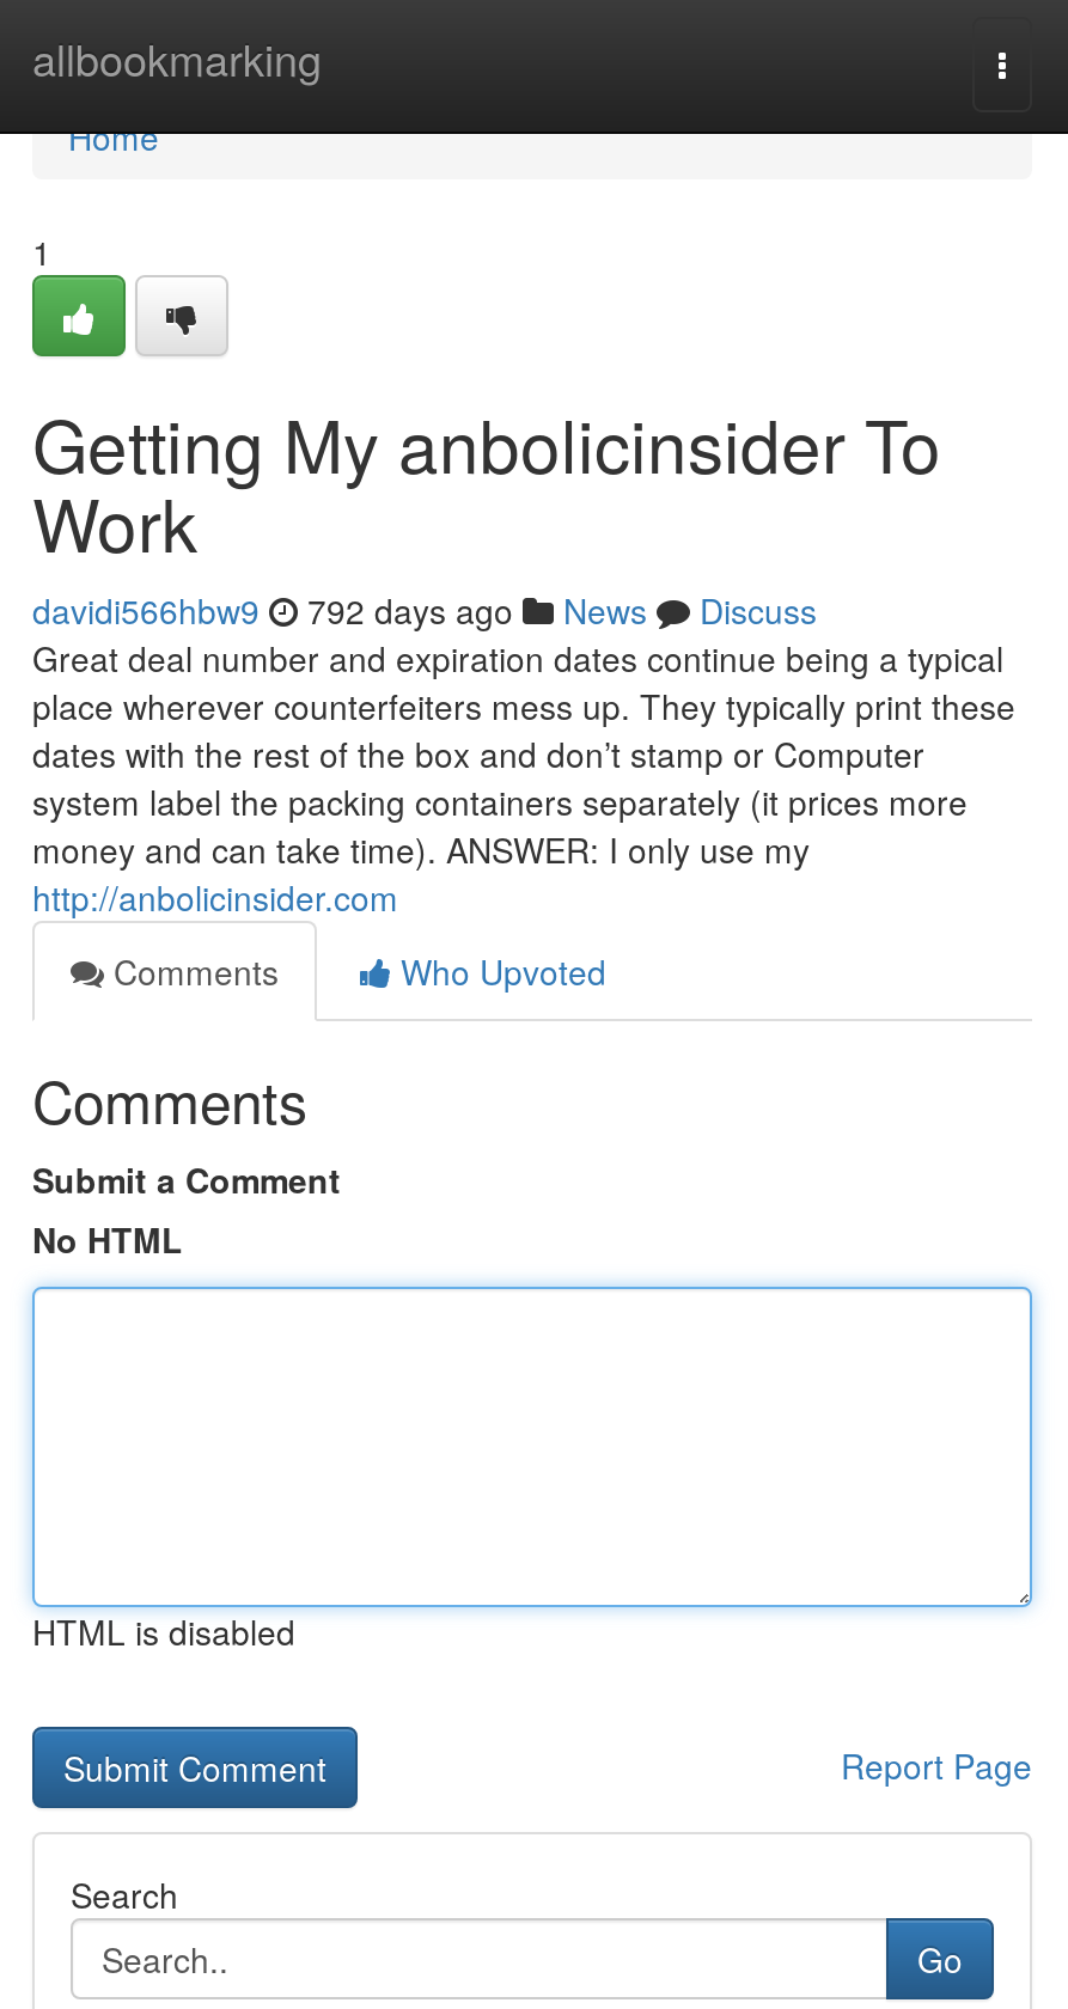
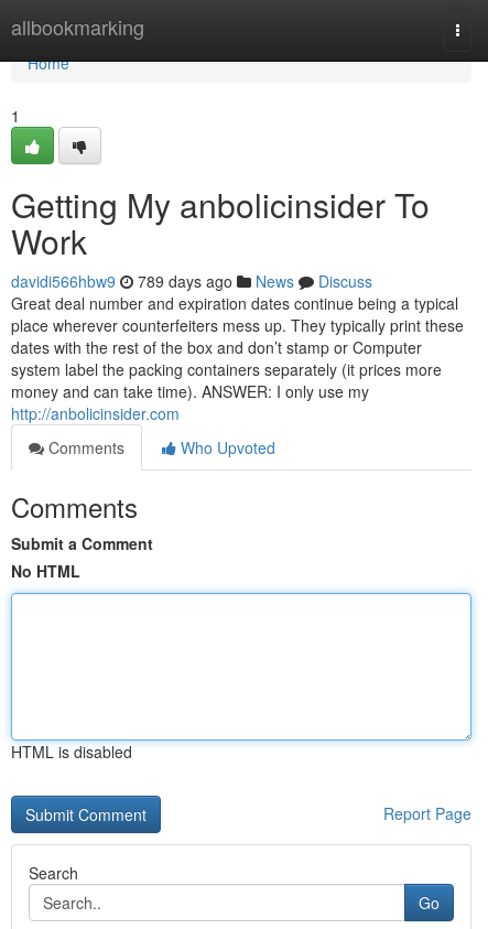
[32,586,817,634] davidi566hbw9 792 days ago News Discuss -> [11,270,372,292] davidi566hbw9 789 days ago News Discuss

